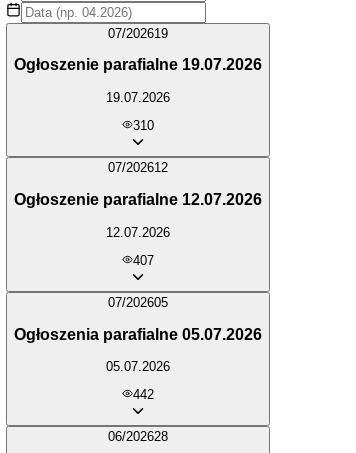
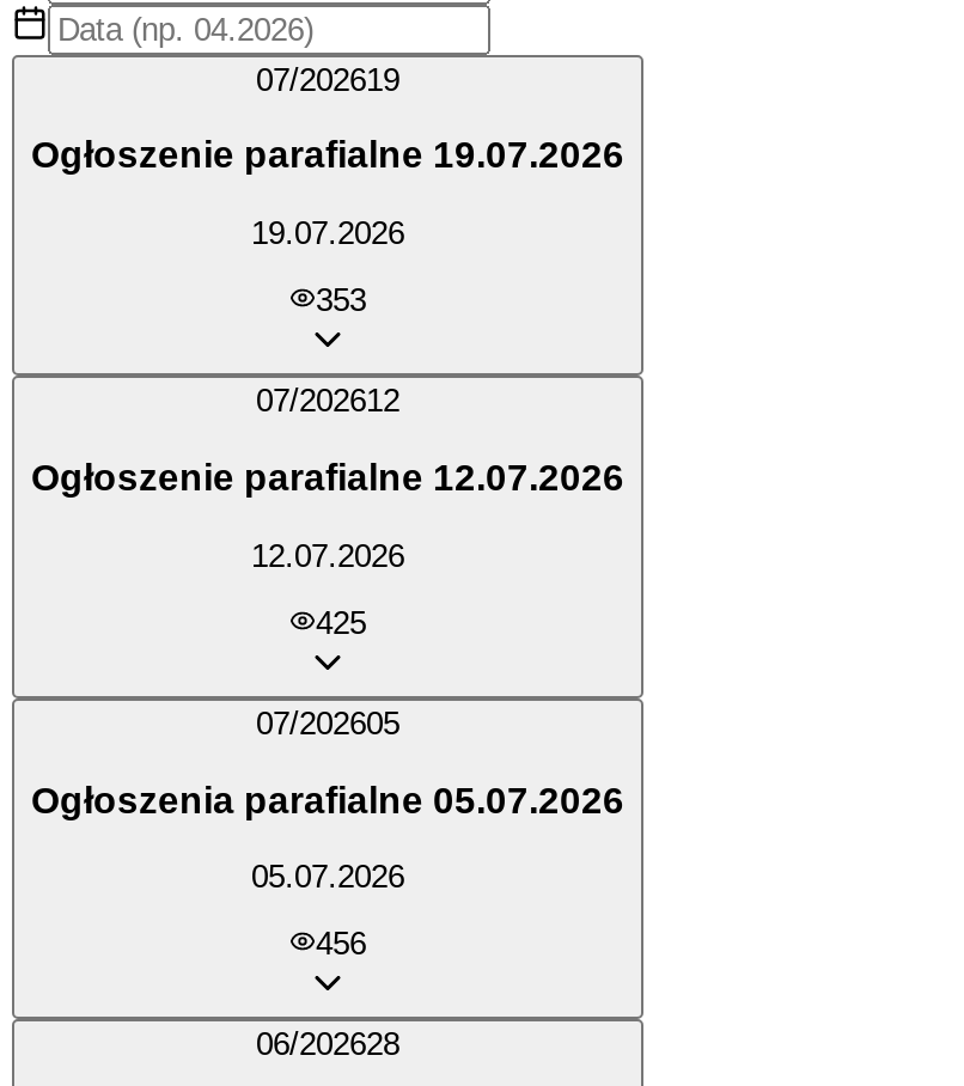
[133,118,154,133] 310 -> [316,283,366,319] 353
[133,253,154,268] 407 -> [316,605,366,641] 425
[133,387,154,402] 442 -> [316,927,366,963] 456

